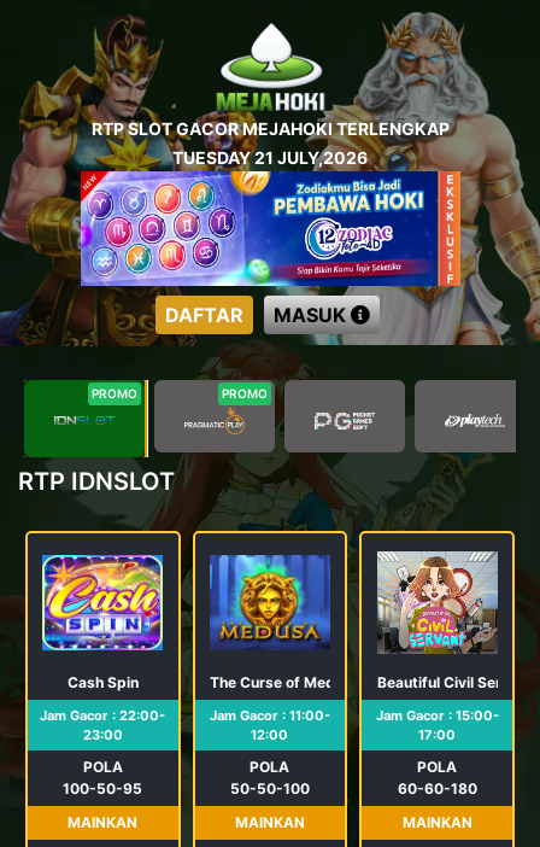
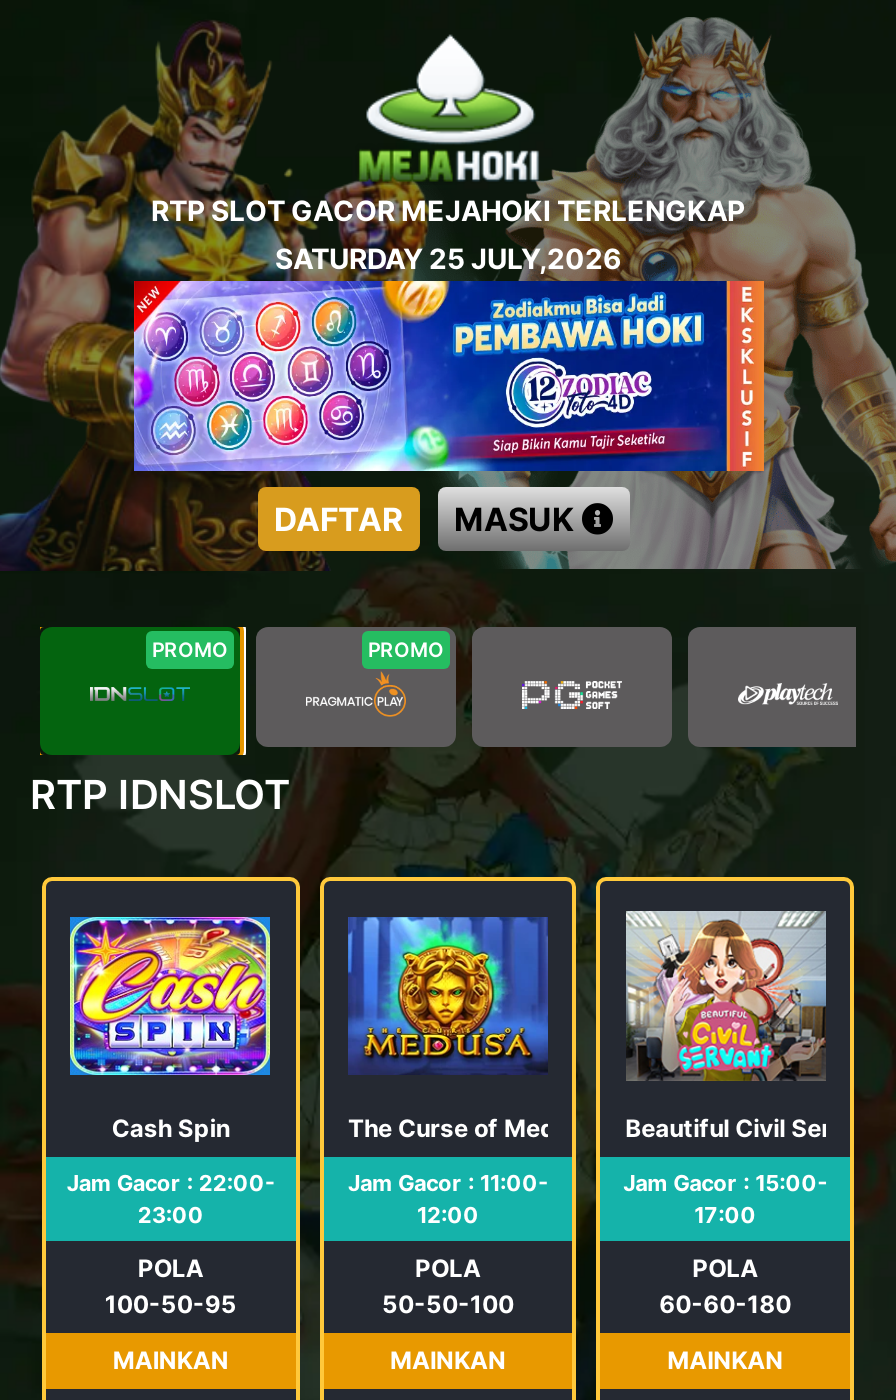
[172,147,368,168] TUESDAY 21 JULY,2026 -> [275,241,621,275] SATURDAY 25 JULY,2026

